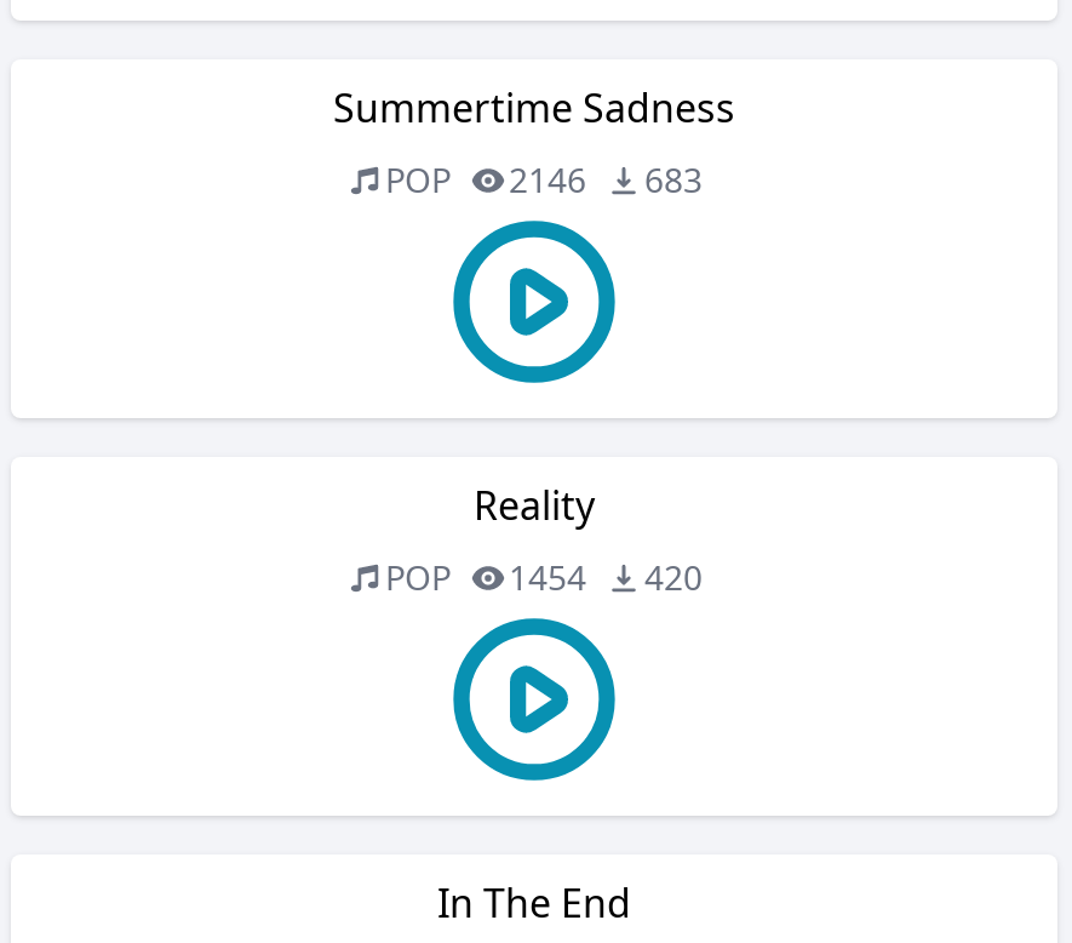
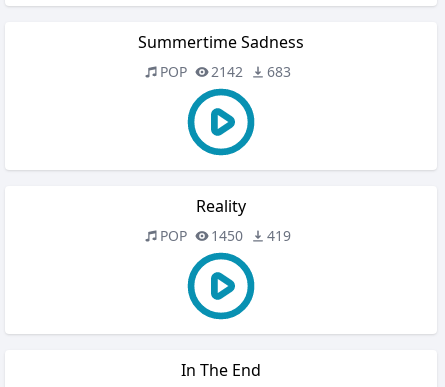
[385,156,703,202] POP 2146 683 -> [159,62,290,81] POP 2142 683
[509,554,586,600] 1454 -> [210,226,242,245] 1450
[644,554,703,600] 420 -> [266,226,290,245] 419

